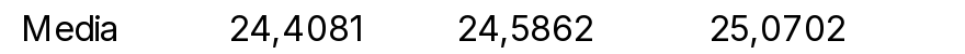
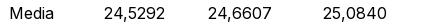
[229,6,365,49] 24,4081 -> [104,3,165,23] 24,5292
[457,6,593,49] 24,5862 -> [208,3,272,23] 24,6607
[709,6,845,49] 25,0702 -> [323,3,387,23] 25,0840

